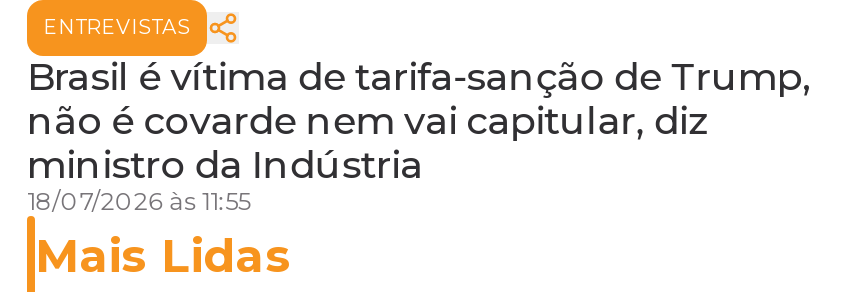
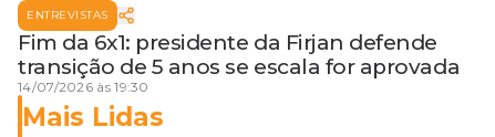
[27,55,811,217] Brasil é vítima de tarifa-sanção de Trump, | não é covarde nem vai capitular, diz | ministro da Indústria | 18/07/2026 às 11:55 -> [18,30,460,96] Fim da 6x1: presidente da Firjan defende | transição de 5 anos se escala for aprovada | 14/07/2026 às 19:30

